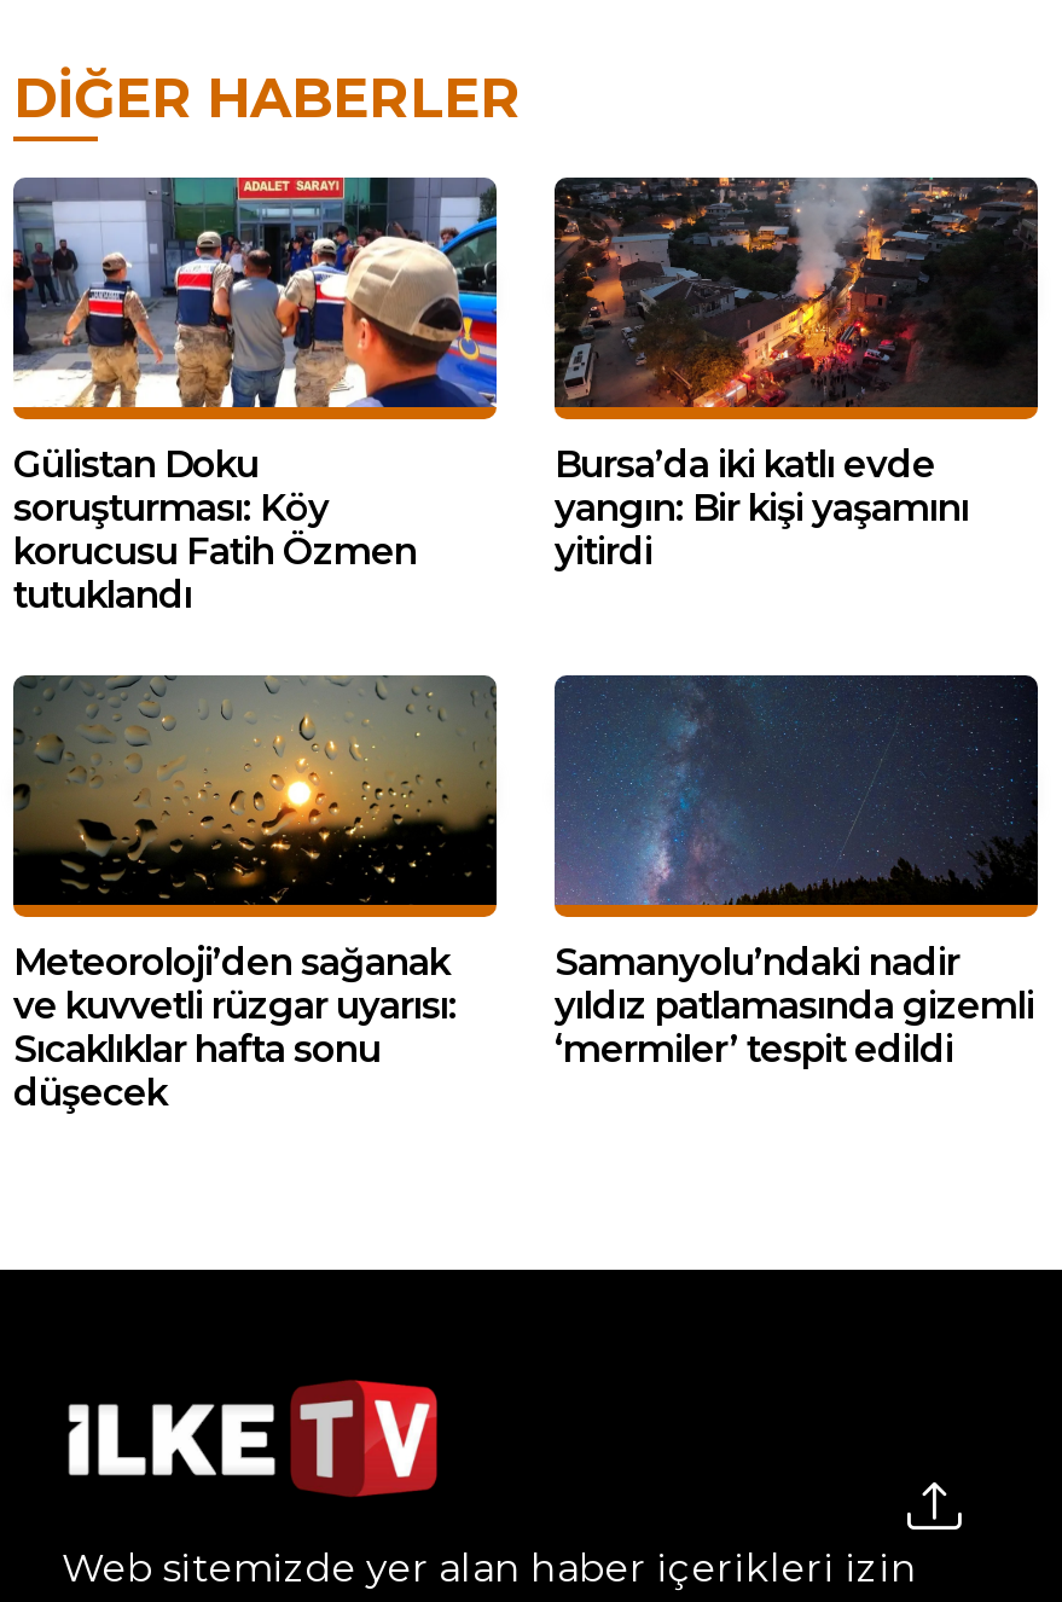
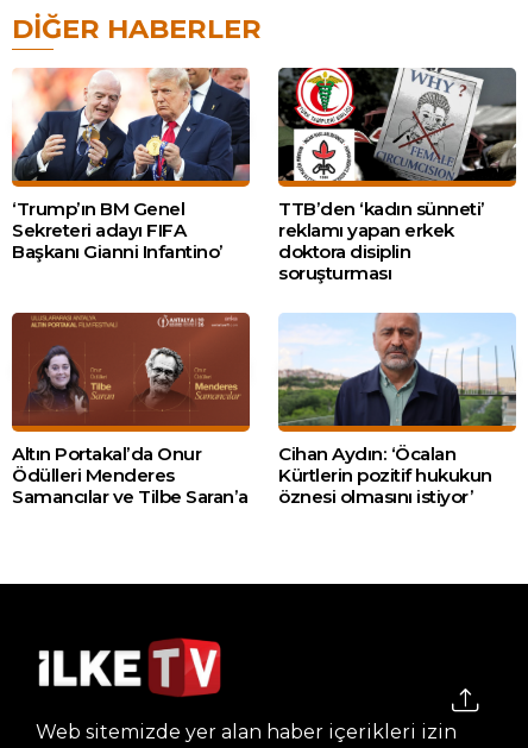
[11,174,499,617] [image] | Gülistan Doku | soruşturması: Köy | korucusu Fatih Özmen | tutuklandı -> [11,67,251,263] [image] | ‘Trump’ın BM Genel | Sekreteri adayı FIFA | Başkanı Gianni Infantino’
[555,174,1040,573] [image] | Bursa’da iki katlı evde | yangın: Bir kişi yaşamını | yitirdi -> [278,67,517,285] [image] | TTB’den ‘kadın sünneti’ | reklamı yapan erkek | doktora disiplin | soruşturması
[11,674,499,1115] [image] | Meteoroloji’den sağanak | ve kuvvetli rüzgar uyarısı: | Sıcaklıklar hafta sonu | düşecek -> [11,312,251,508] [image] | Altın Portakal’da Onur | Ödülleri Menderes | Samancılar ve Tilbe Saran’a
[552,672,1040,1071] [image] | Samanyolu’ndaki nadir | yıldız patlamasında gizemli | ‘mermiler’ tespit edildi -> [278,313,516,508] [image] | Cihan Aydın: ‘Öcalan | Kürtlerin pozitif hukukun | öznesi olmasını istiyor’

